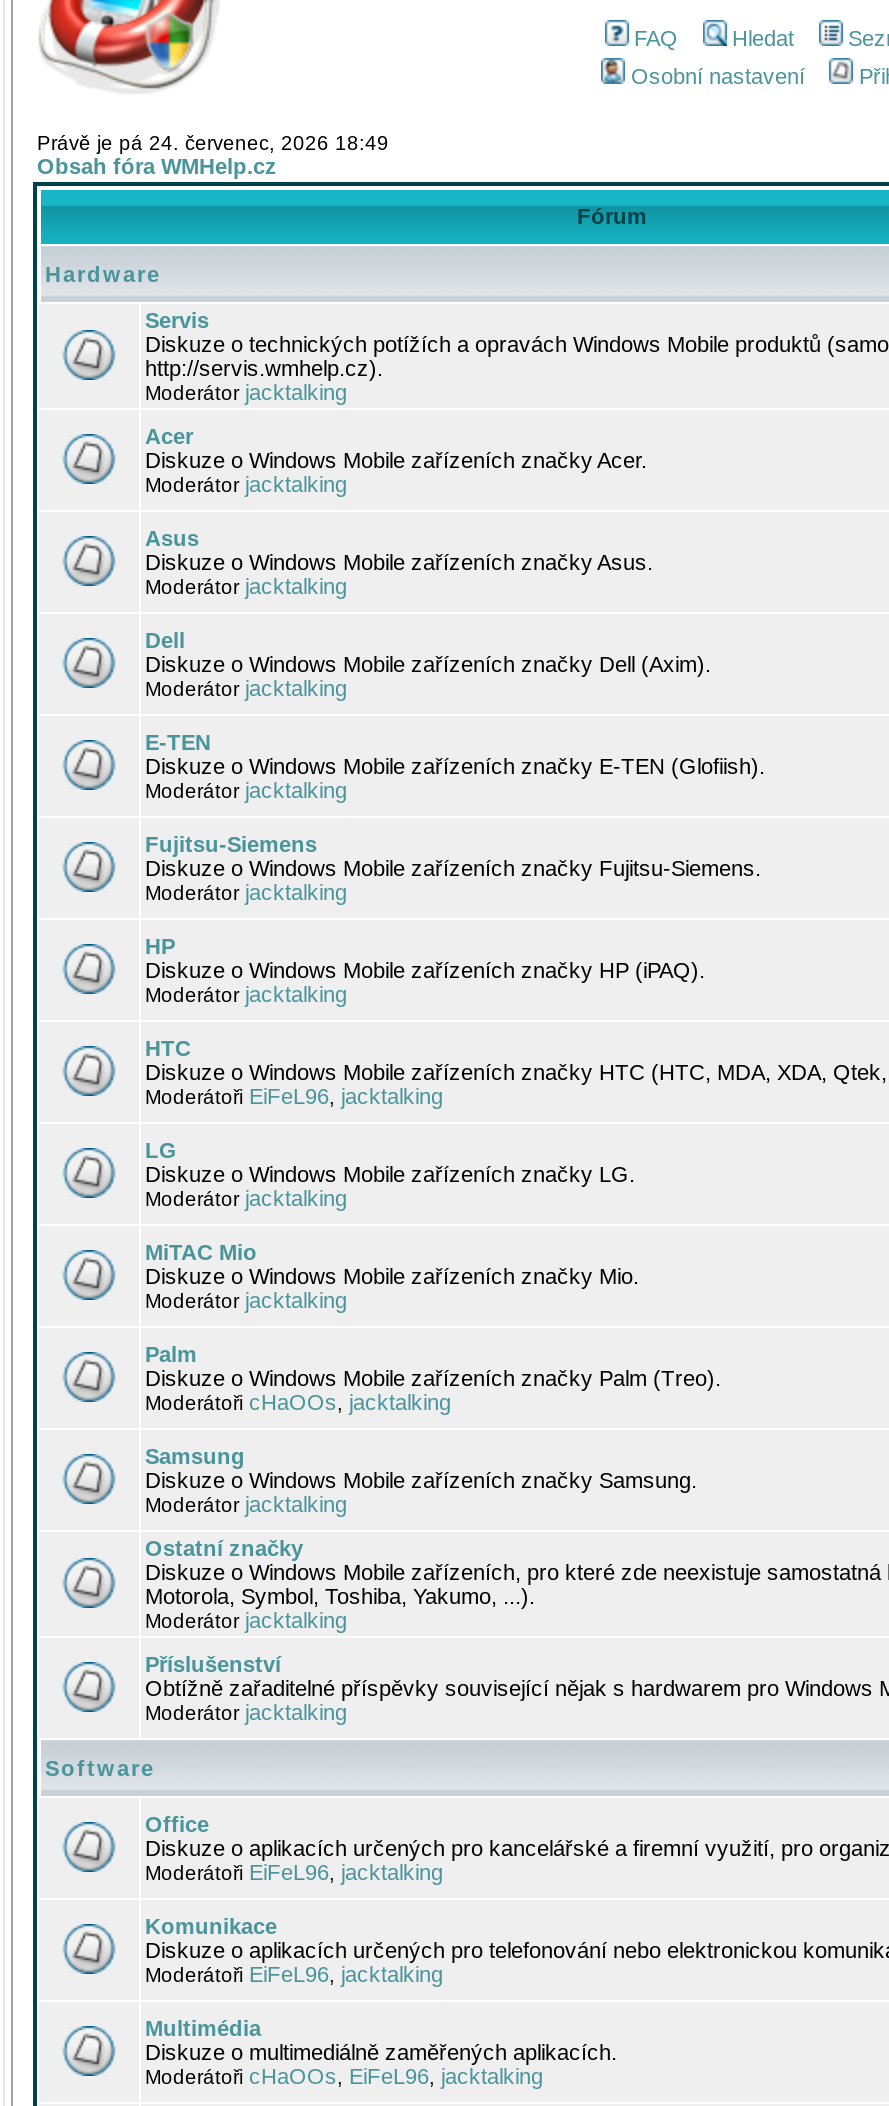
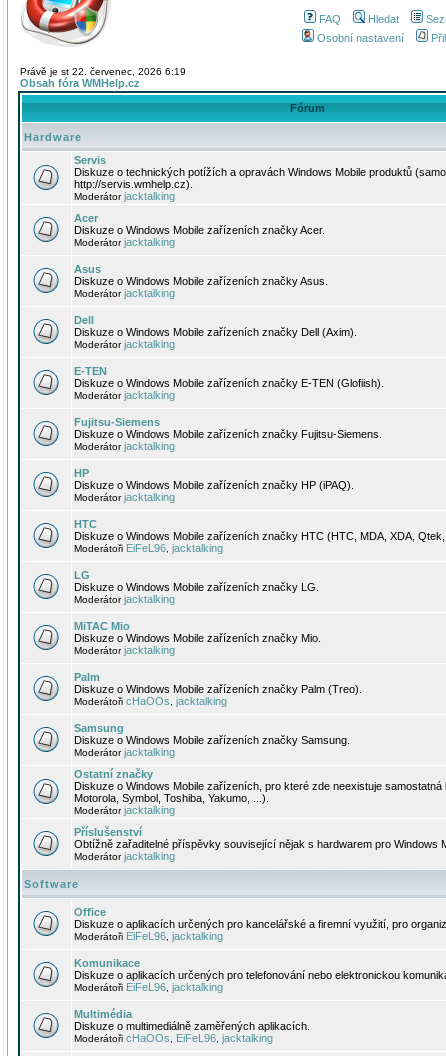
[37,132,389,154] Právě je pá 24. červenec, 2026 18:49 -> [20,66,186,77] Právě je st 22. červenec, 2026 6:19

